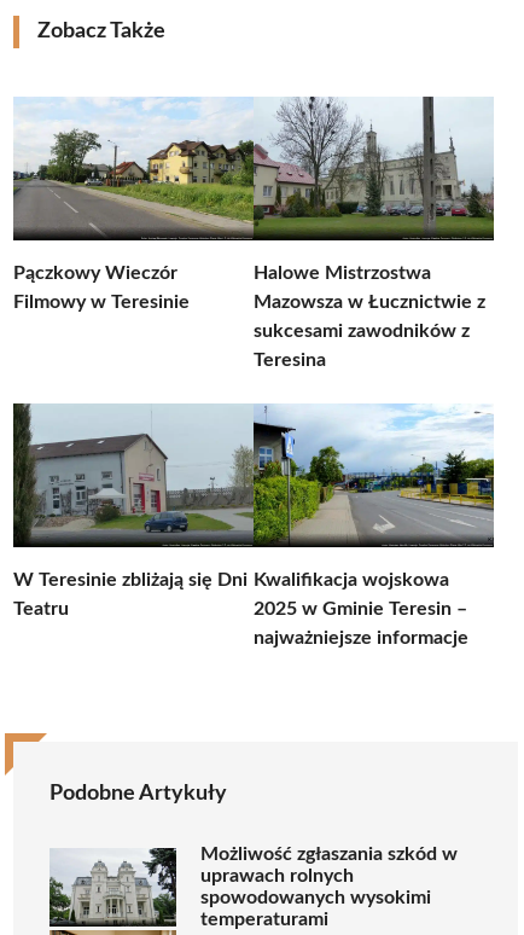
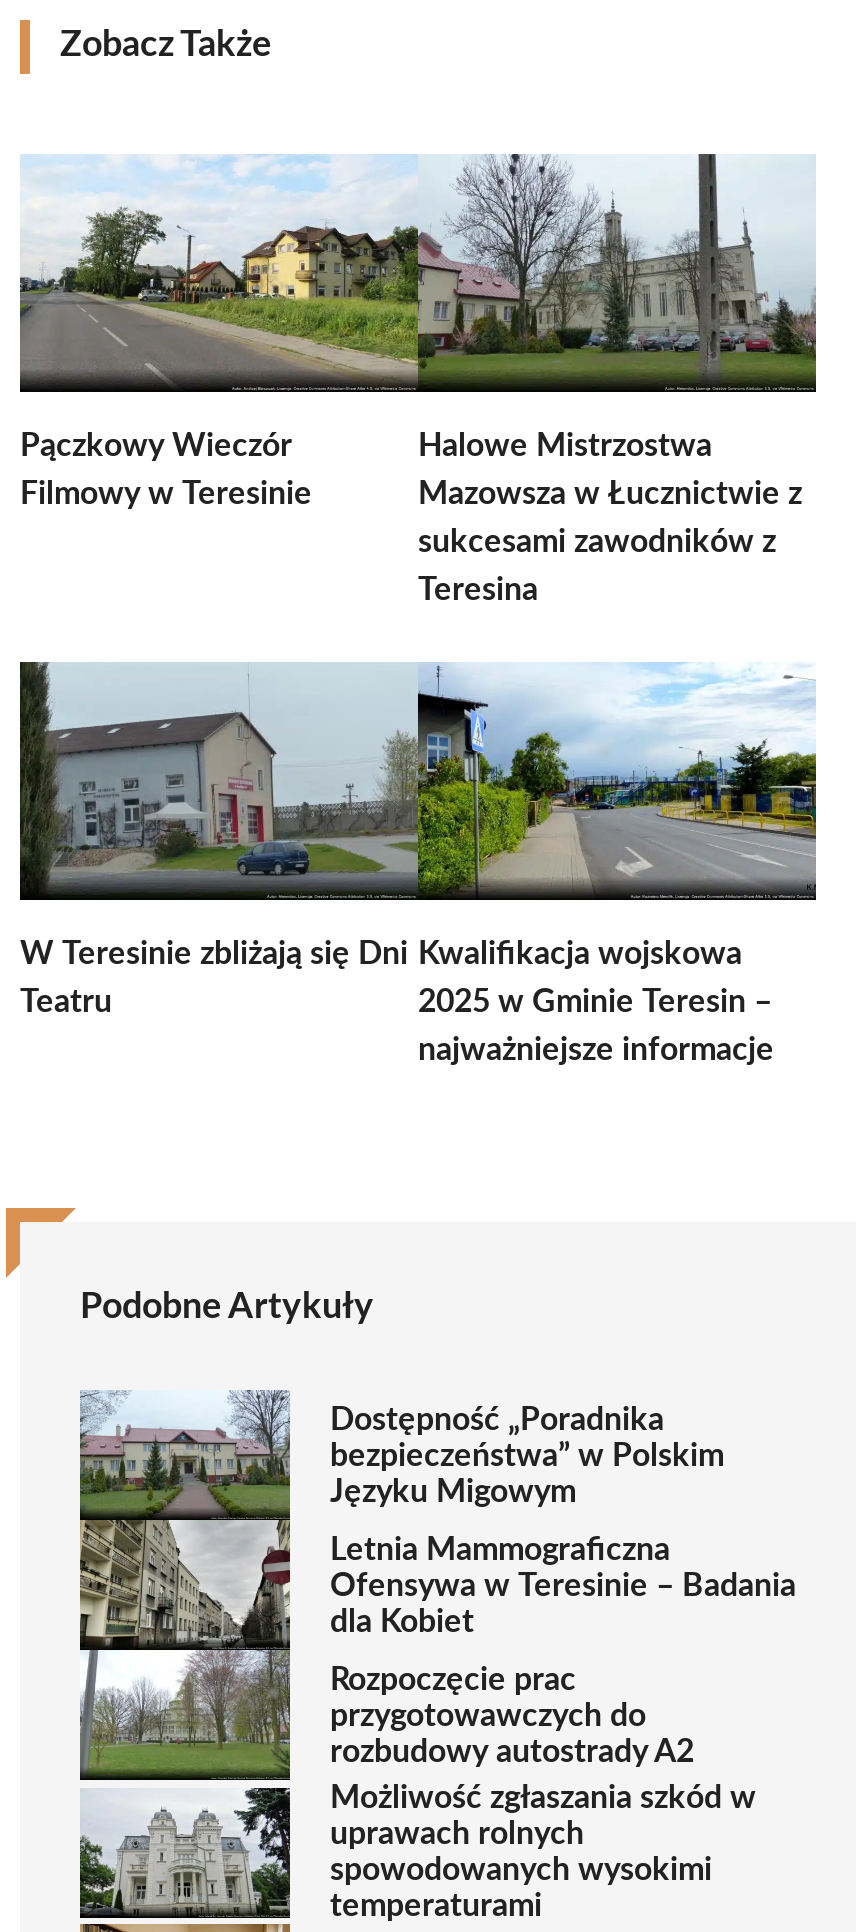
none -> [78,1388,796,1782] [image] | Dostępność „Poradnika | bezpieczeństwa” w Polskim | Języku Migowym | Letnia Mammograficzna | Ofensywa w Teresinie – Badania | dla Kobiet | Rozpoczęcie prac | przygotowawczych do | rozbudowy autostrady A2

